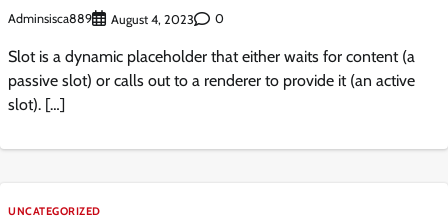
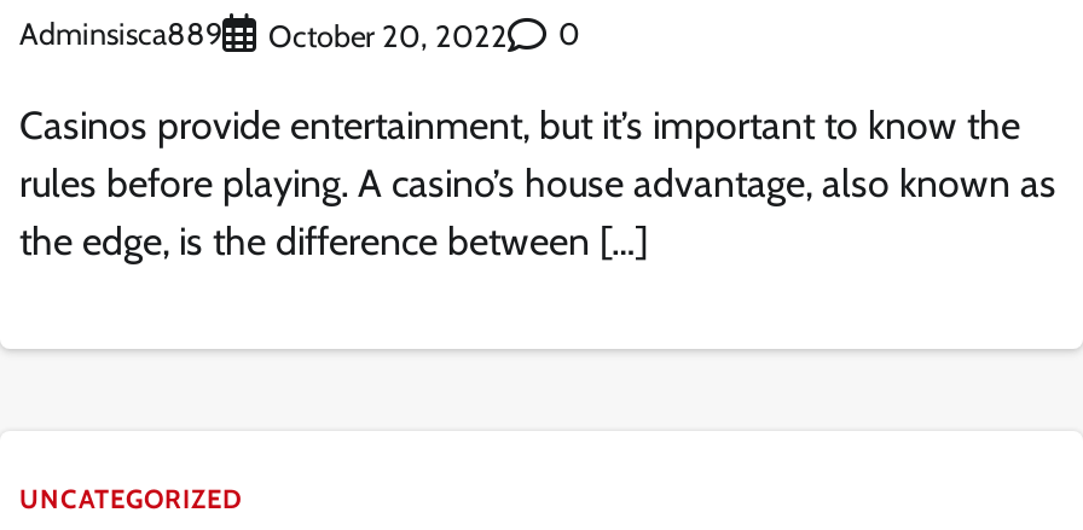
[111,12,194,27] August 4, 2023 -> [268,17,508,53] October 20, 2022
[8,47,415,114] Slot is a dynamic placeholder that either waits for content (a | passive slot) or calls out to a renderer to provide it (an active | slot). […] -> [19,102,1056,263] Casinos provide entertainment, but it’s important to know the | rules before playing. A casino’s house advantage, also known as | the edge, is the difference between […]

